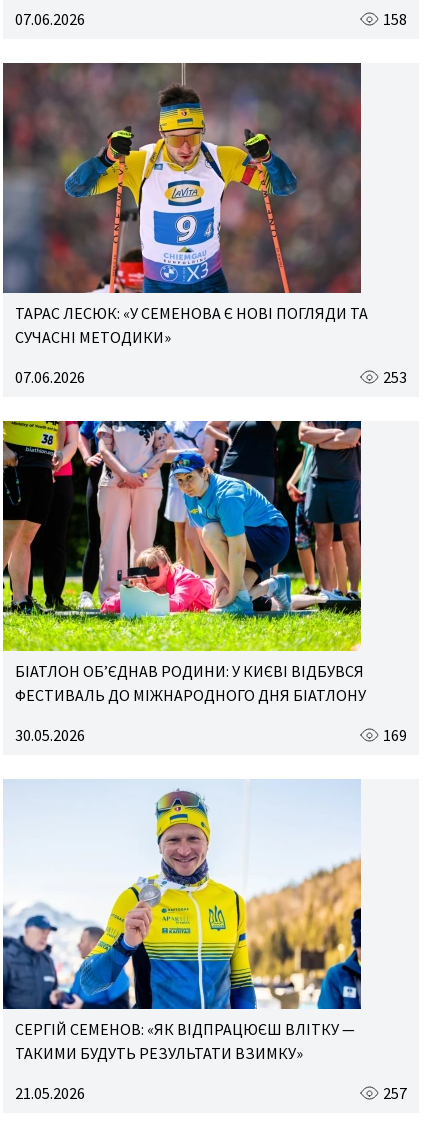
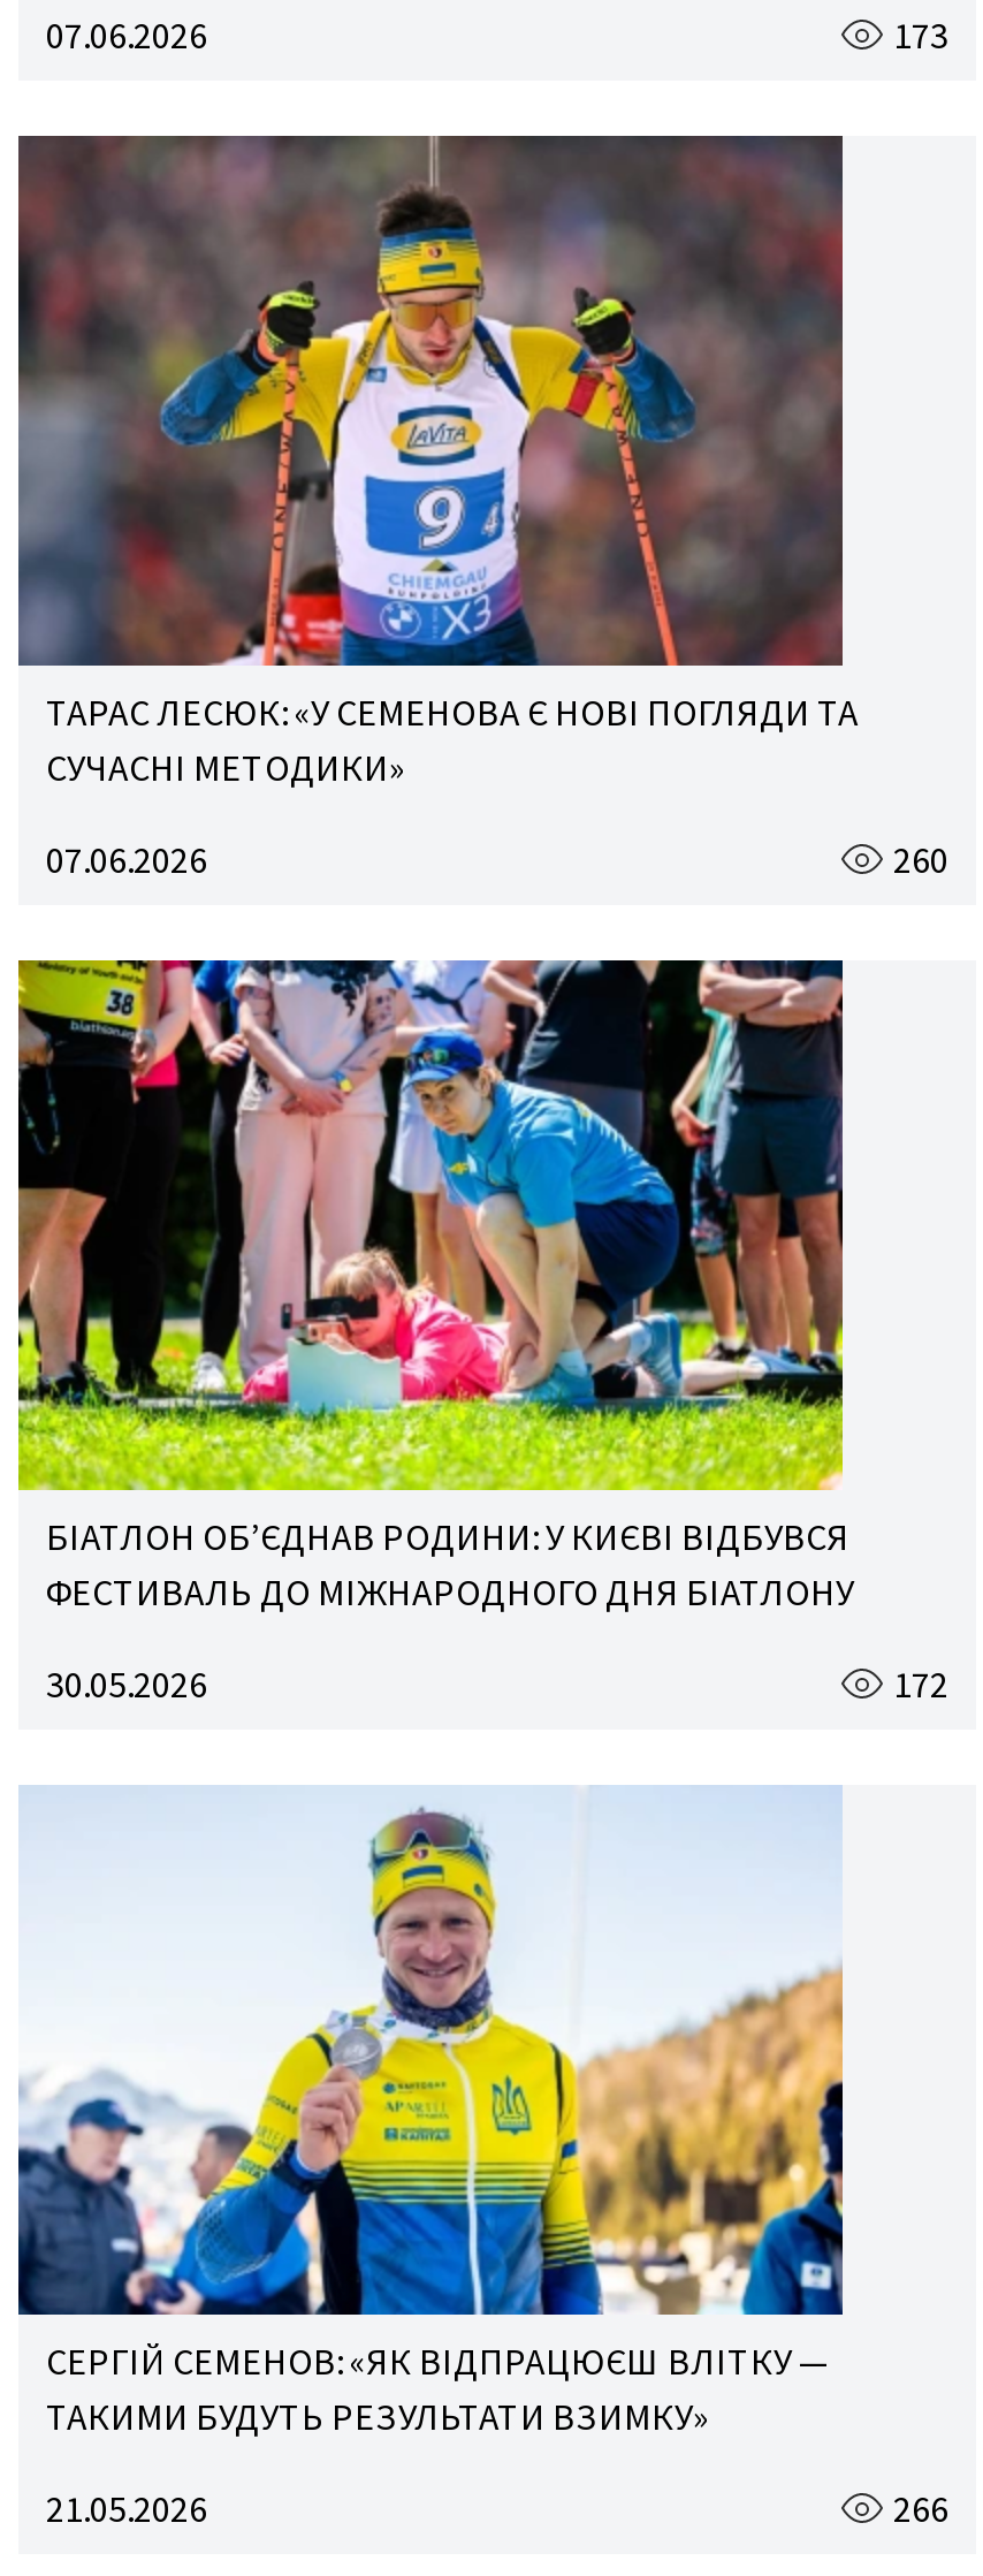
[383,9,407,29] 158 -> [893,11,948,57] 173
[383,367,407,387] 253 -> [893,835,948,881] 260
[383,725,407,745] 169 -> [893,1660,948,1706] 172
[383,1083,407,1103] 257 -> [893,2484,948,2530] 266

